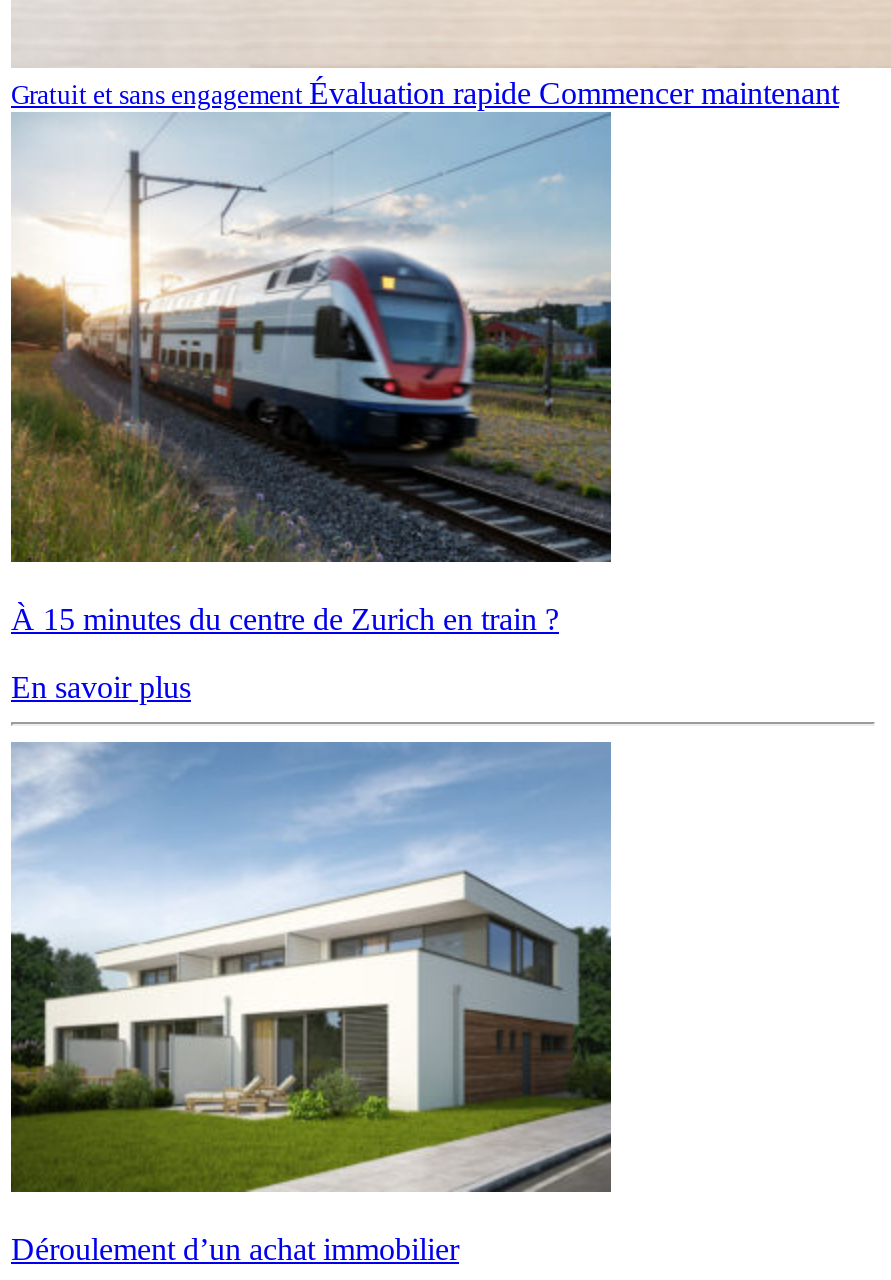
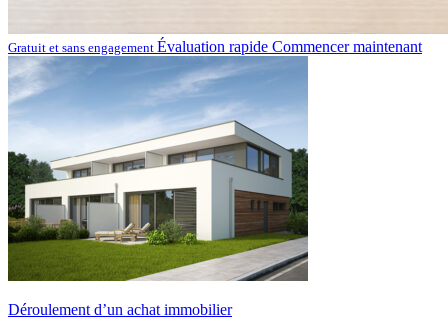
[9,116,611,704] [image] | À 15 minutes du centre de Zurich en train ? | En savoir plus -> none

